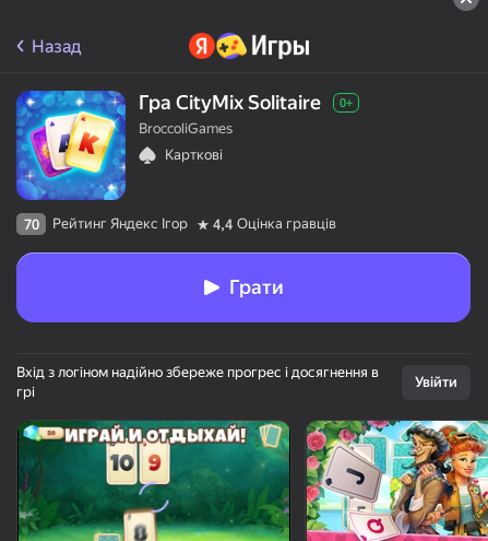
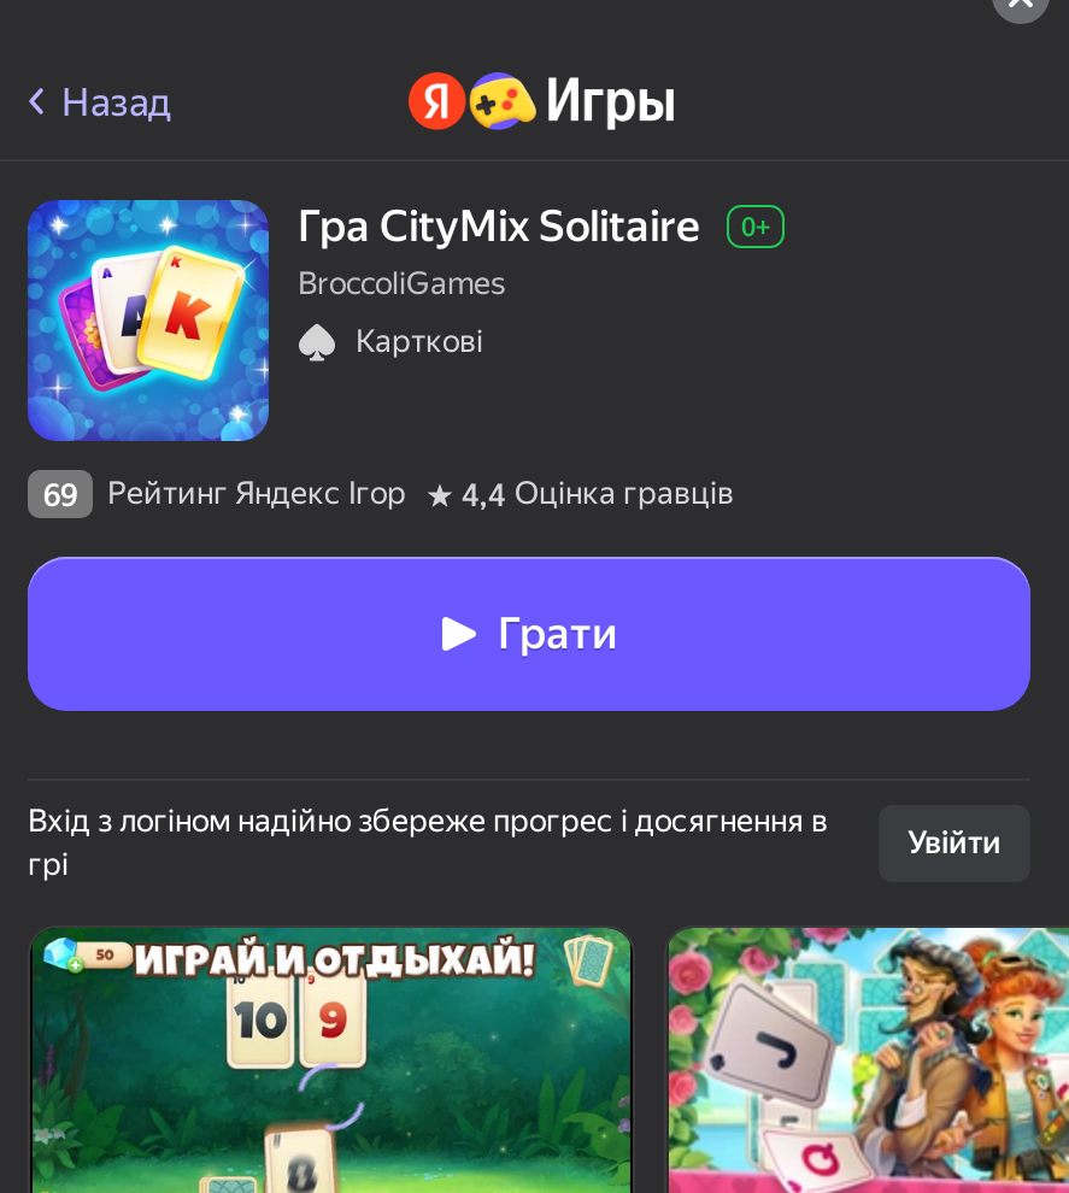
[23,215,336,232] 70 Рейтинг Яндекс Ігор 4,4 Оцінка гравців -> [43,475,734,512] 69 Рейтинг Яндекс Ігор 4,4 Оцінка гравців

